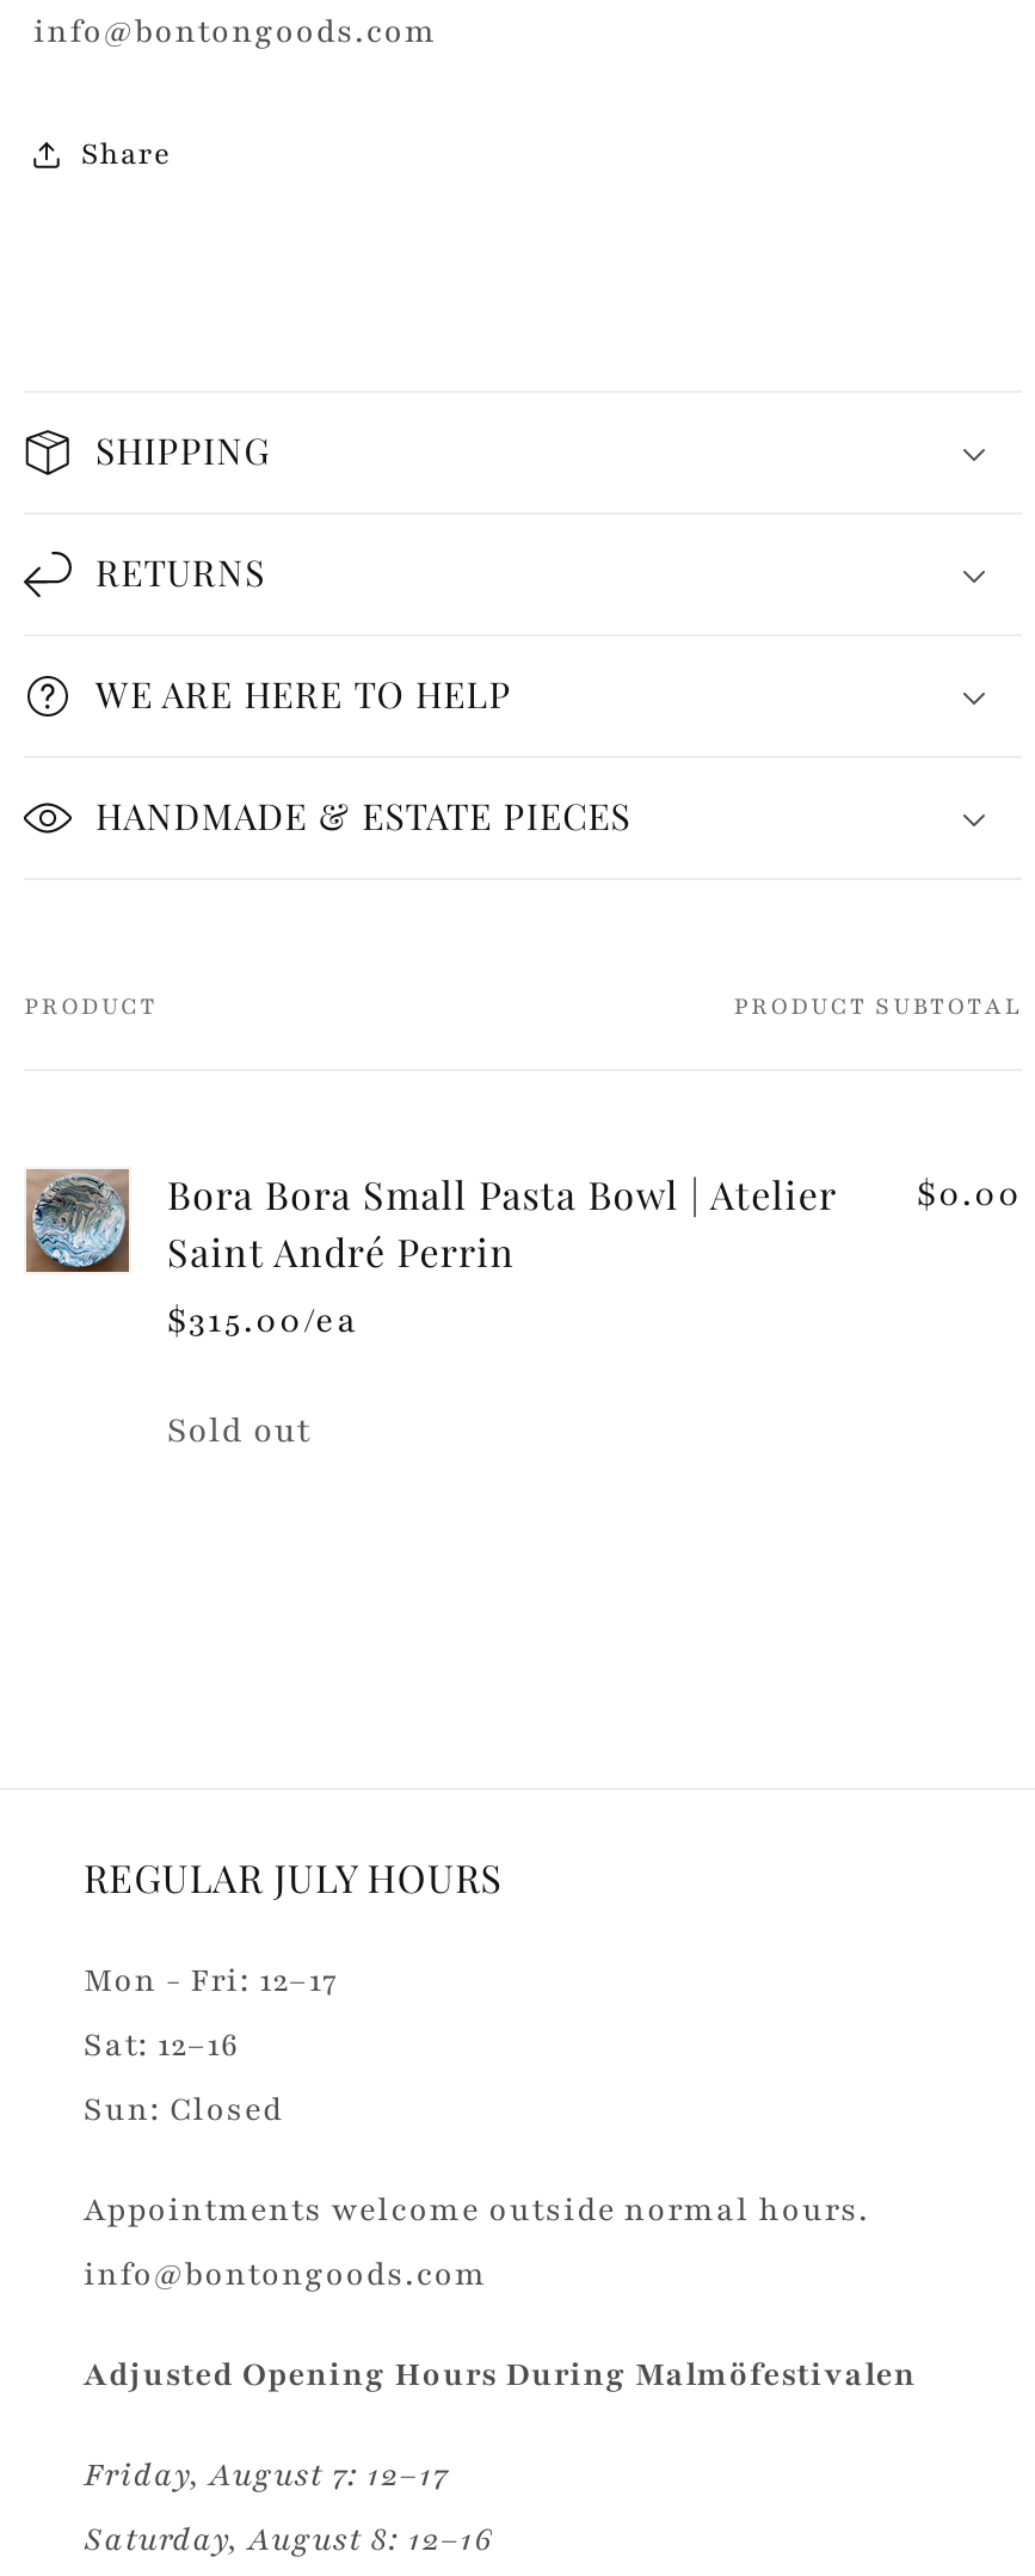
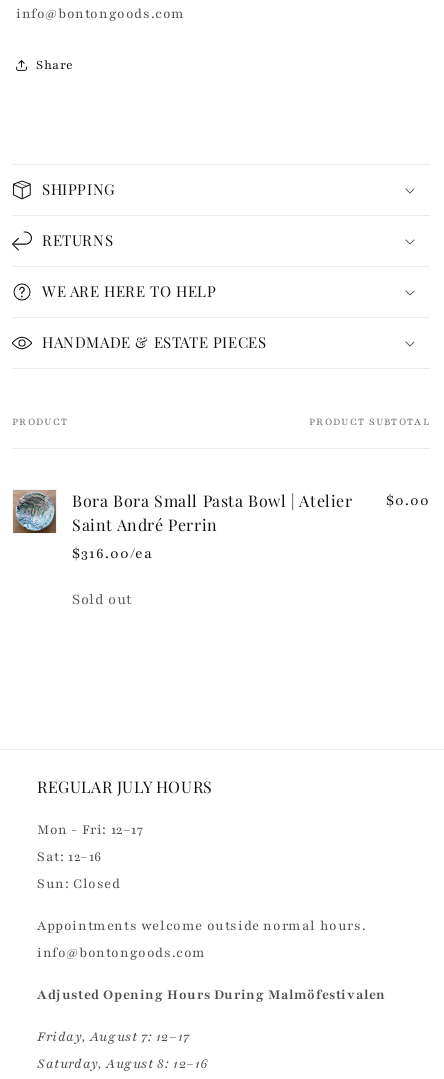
[167,1299,358,1344] $315.00/ea -> [72,544,153,563] $316.00/ea

